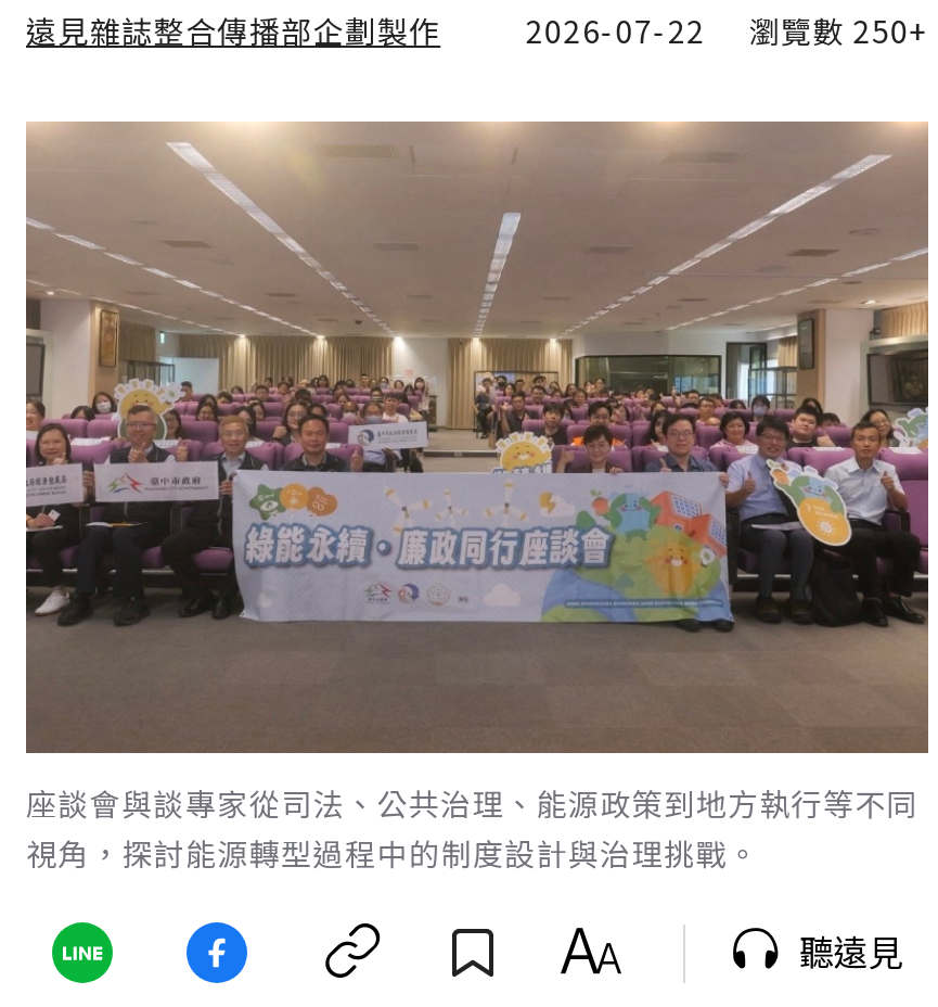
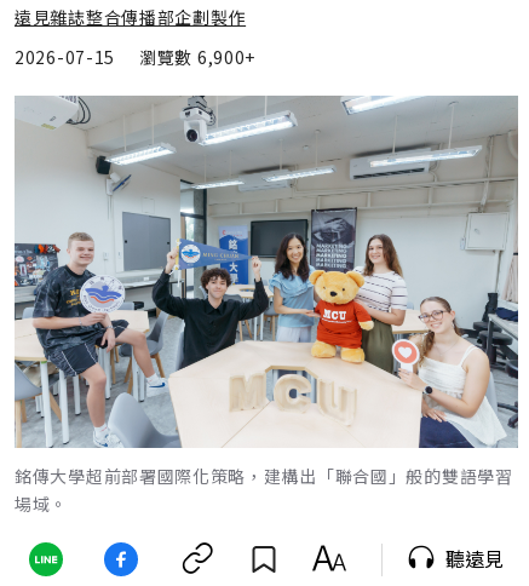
[526,9,928,53] 2026-07-22 | 瀏覽數250+ -> [15,45,255,69] 2026-07-15 | 瀏覽數6,900+
[24,119,928,875] [image] | 座談會與談專家從司法、公共治理、能源政策到地方執行等不同 | 視角，探討能源轉型過程中的制度設計與治理挑戰。 -> [15,94,518,516] [image] | 銘傳大學超前部署國際化策略，建構出「聯合國」般的雙語學習 | 場域。

